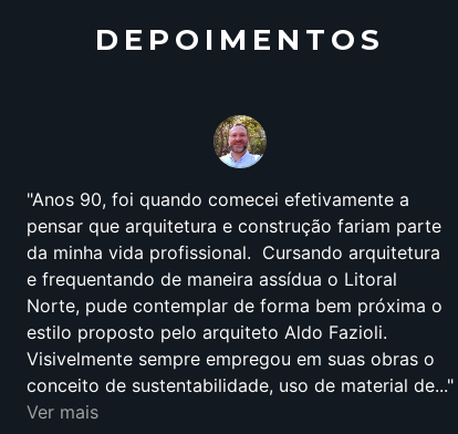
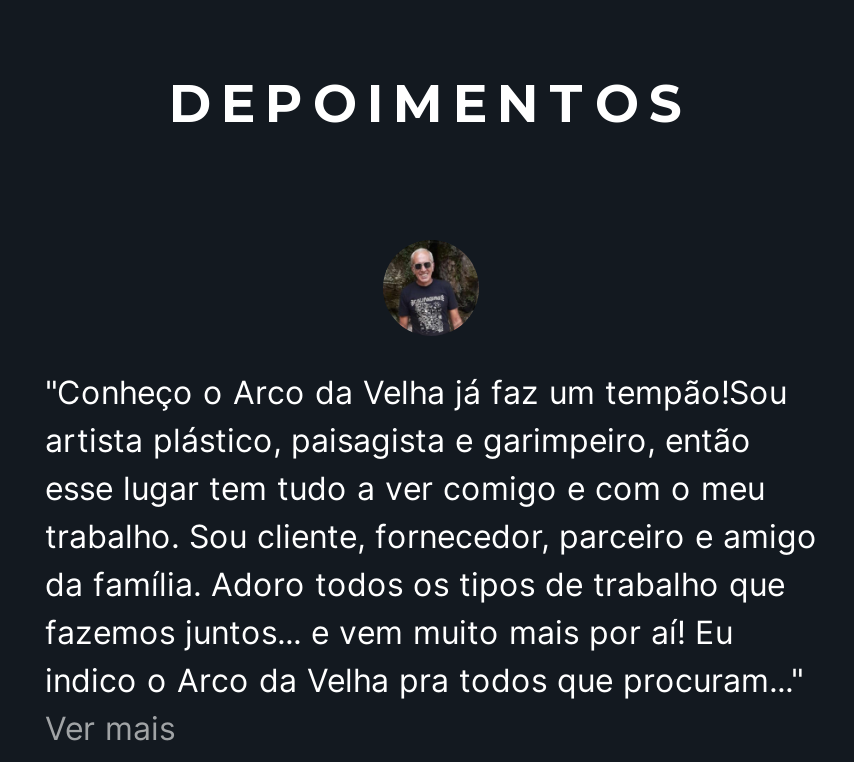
[27,114,447,396] [image] | Anos 90, foi quando comecei efetivamente a | pensar que arquitetura e construção fariam parte | da minha vida profissional. Cursando arquitetura | e frequentando de maneira assídua o Litoral | Norte, pude contemplar de forma bem próxima o | estilo proposto pelo arquiteto Aldo Fazioli. | Visivelmente sempre empregou em suas obras o | conceito de sustentabilidade, uso de material de... -> [45,240,817,699] [image] | Conheço o Arco da Velha já faz um tempão!Sou | artista plástico, paisagista e garimpeiro, então | esse lugar tem tudo a ver comigo e com o meu | trabalho. Sou cliente, fornecedor, parceiro e amigo | da família. Adoro todos os tipos de trabalho que | fazemos juntos... e vem muito mais por aí! Eu | indico o Arco da Velha pra todos que procuram...

